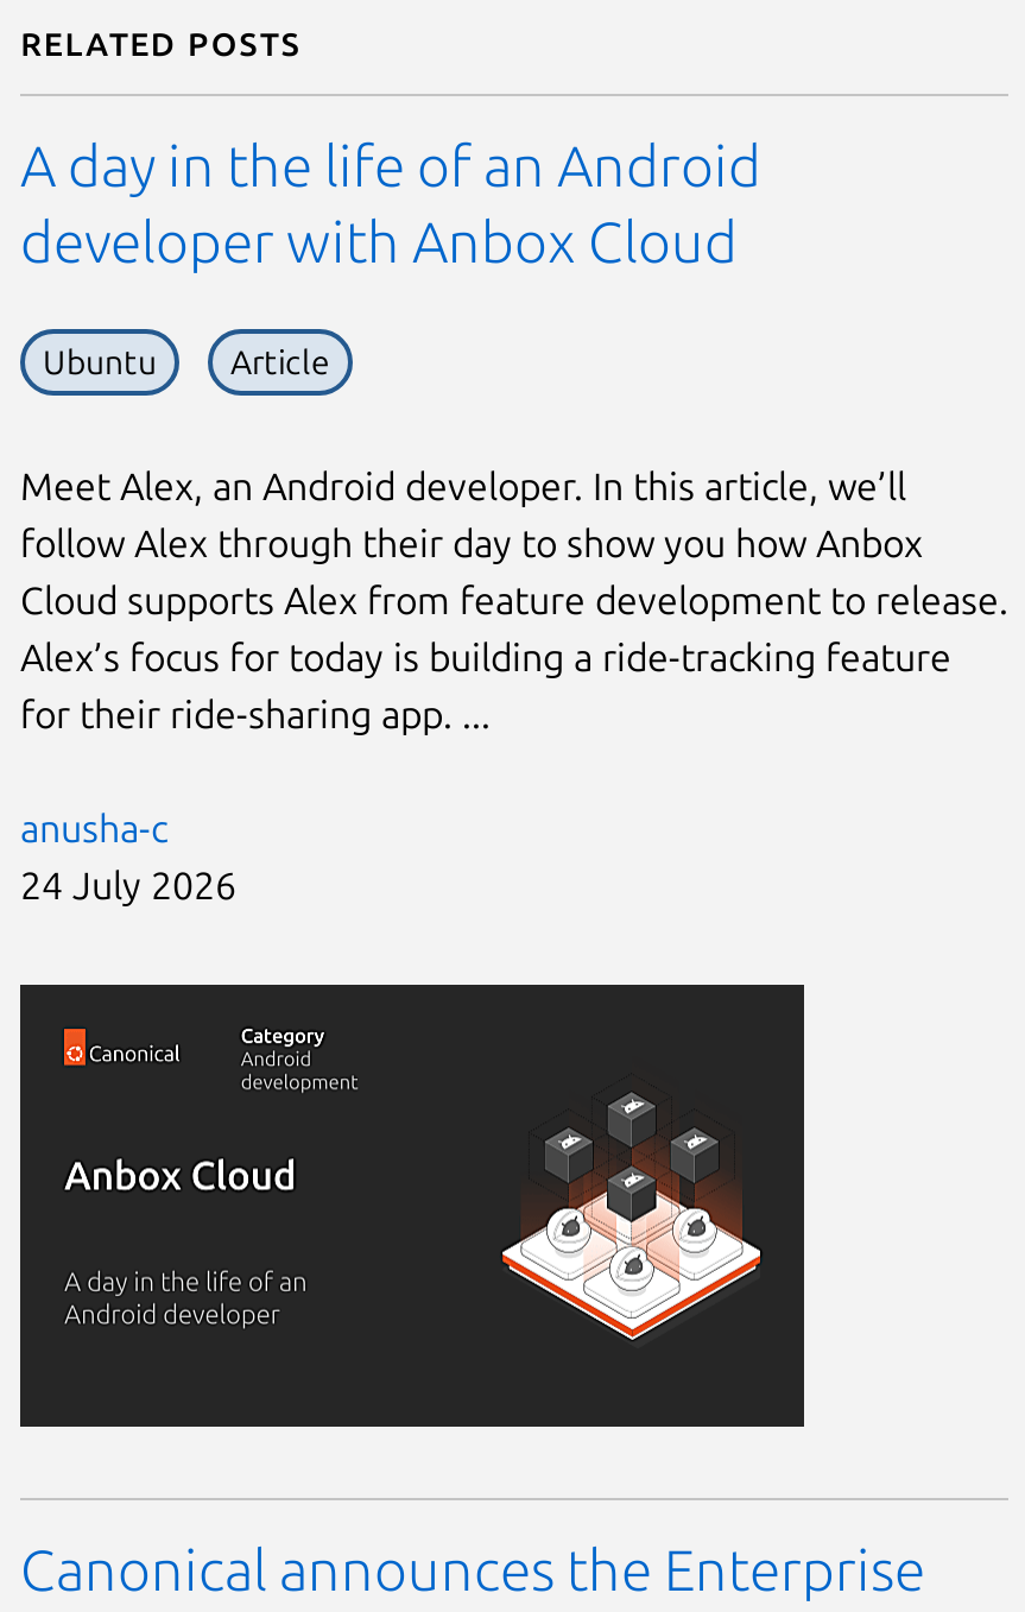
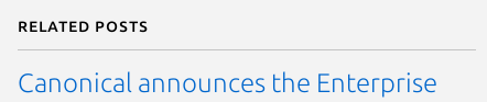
[20,134,1008,736] A day in the life of an Android | developer with Anbox Cloud | Ubuntu | Article | Meet Alex, an Android developer. In this article, we’ll | follow Alex through their day to show you how Anbox | Cloud supports Alex from feature development to release. | Alex’s focus for today is building a ride-tracking feature | for their ride-sharing app. ... -> none
[20,808,236,907] anusha-c | 24 July 2026 -> none
[18,982,806,1429] [image] -> none

